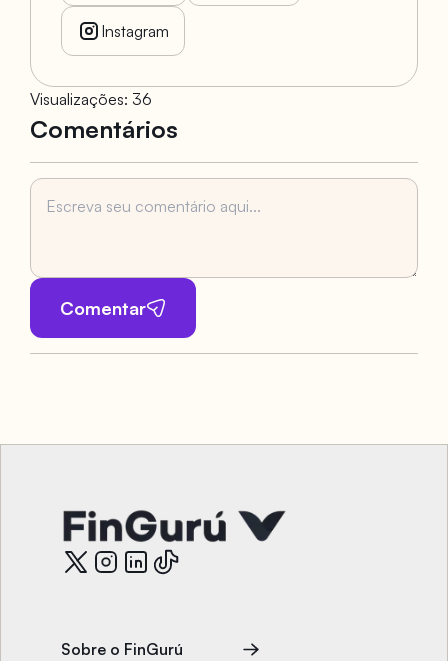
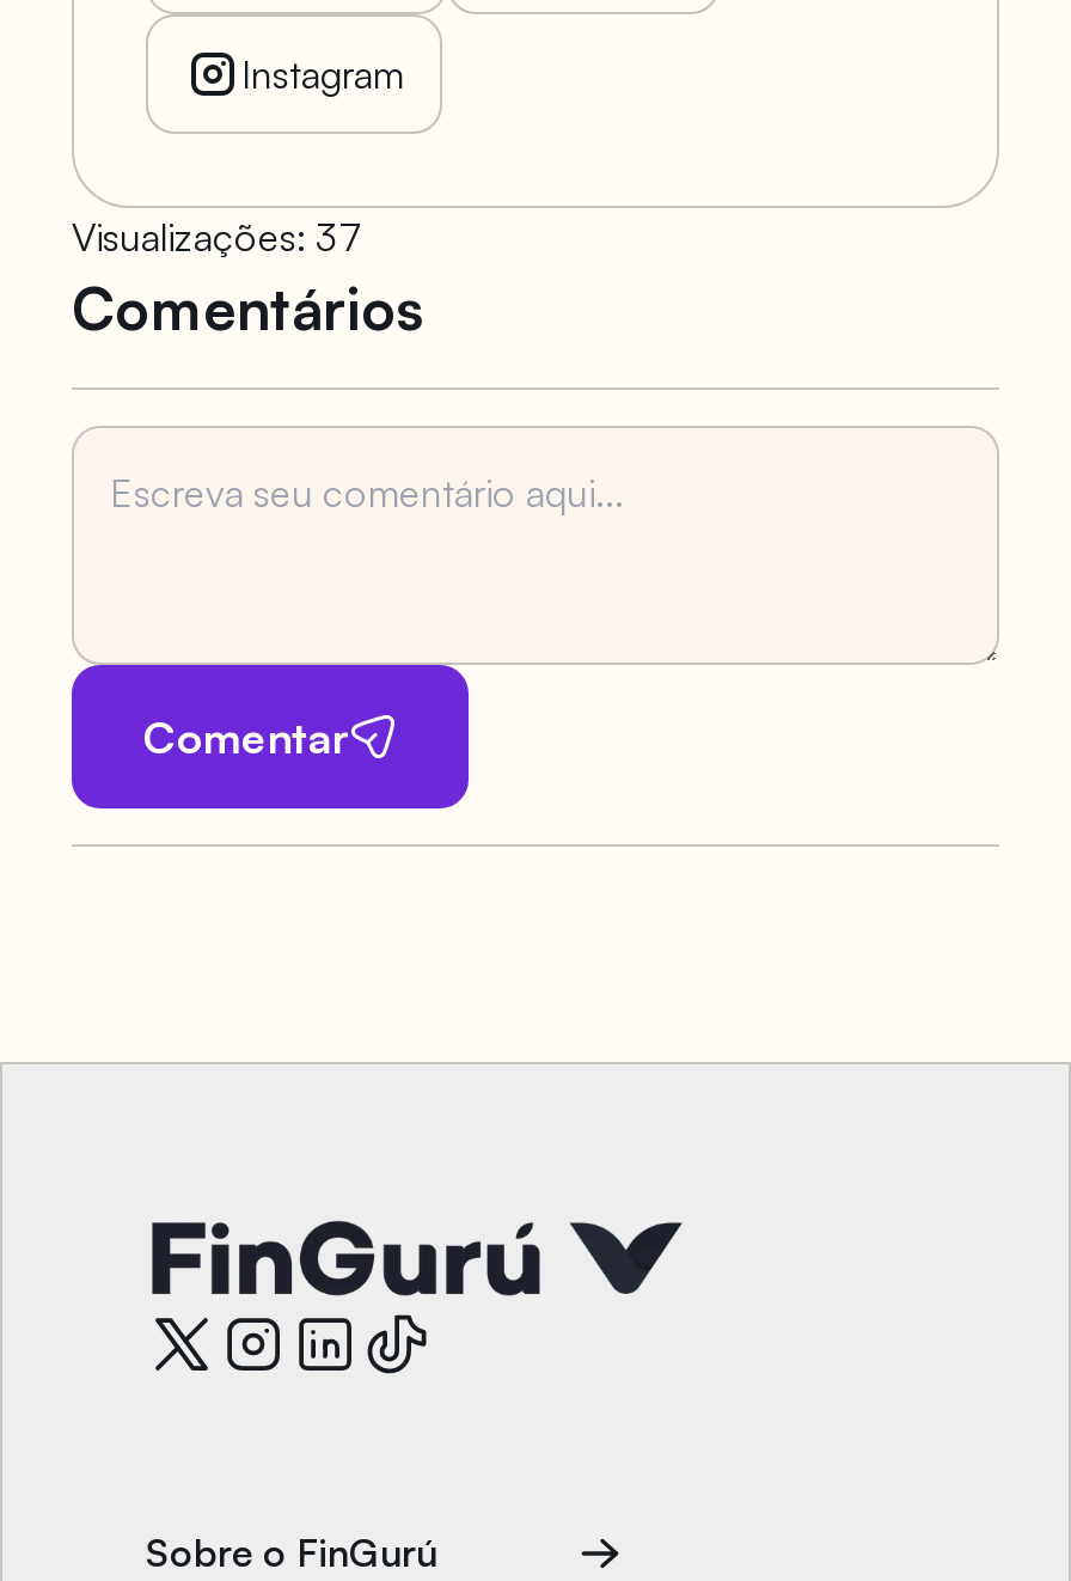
[30,89,152,109] Visualizações: 36 -> [72,214,363,261] Visualizações: 37

